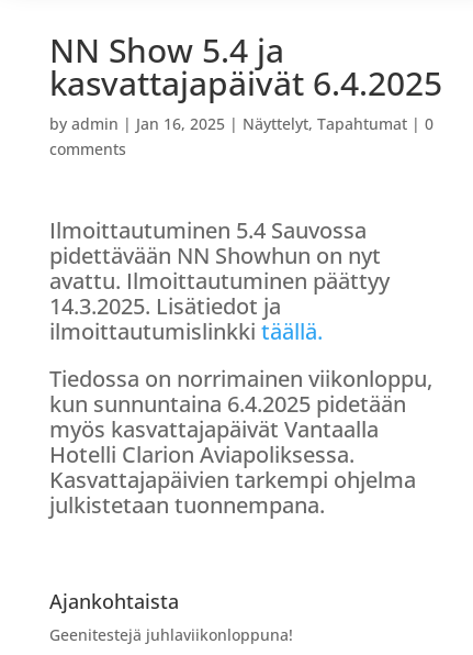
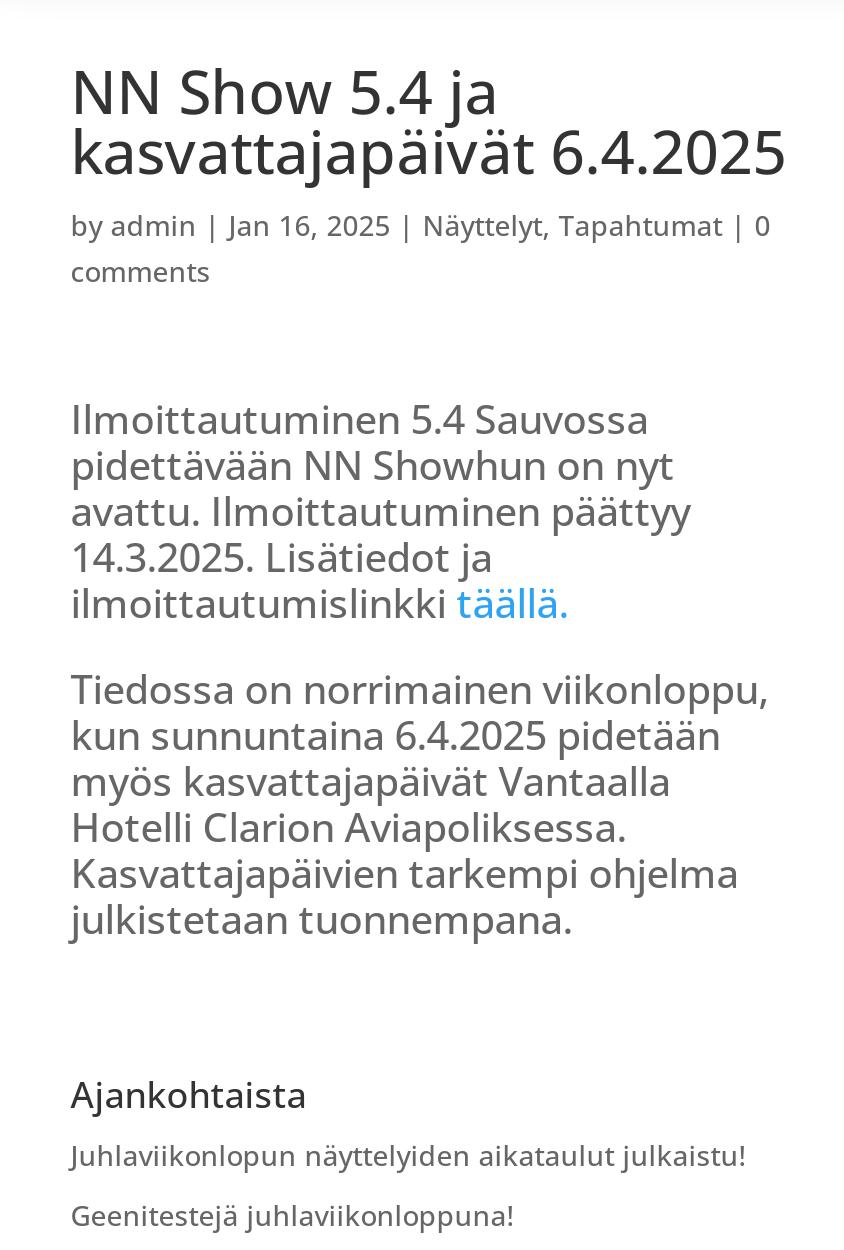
none -> [71,1136,747,1174] Juhlaviikonlopun näyttelyiden aikataulut julkaistu!

